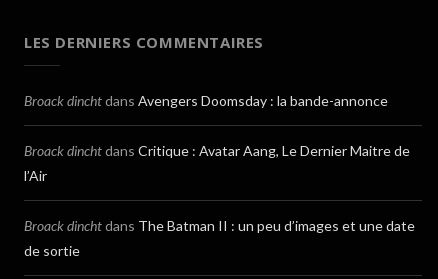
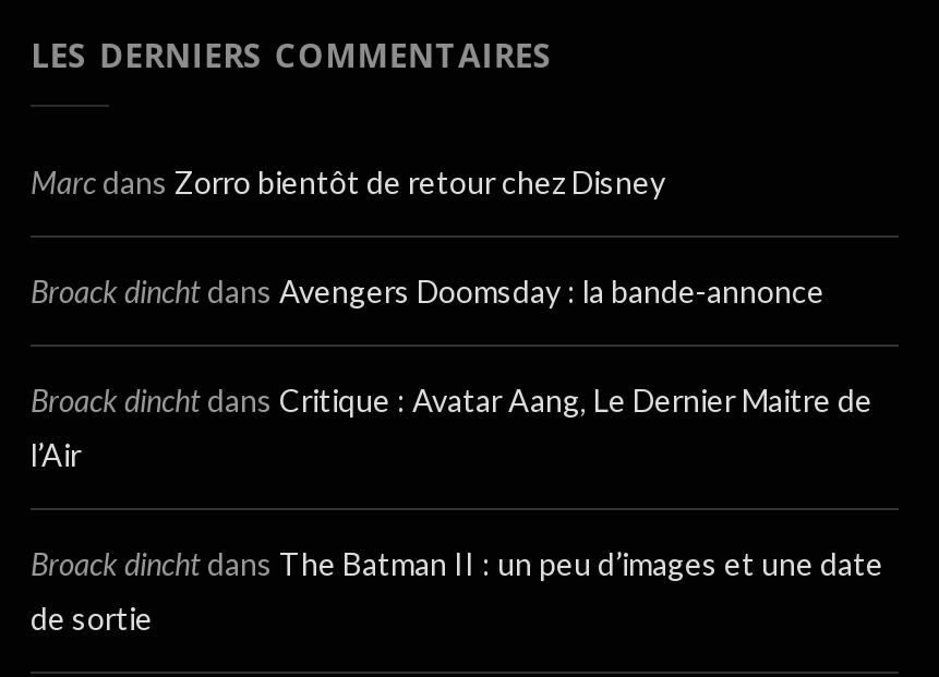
none -> [31,164,665,201] Marc dans Zorro bientôt de retour chez Disney

